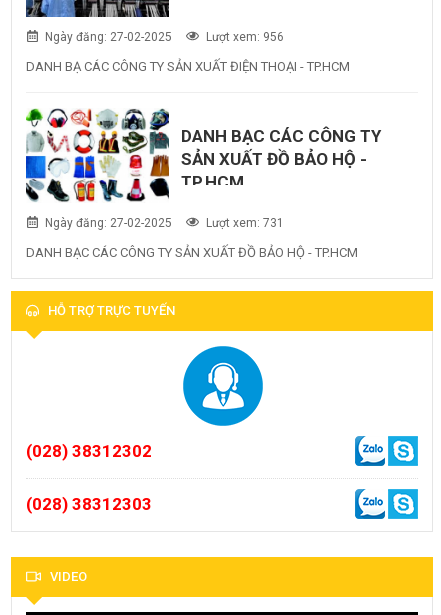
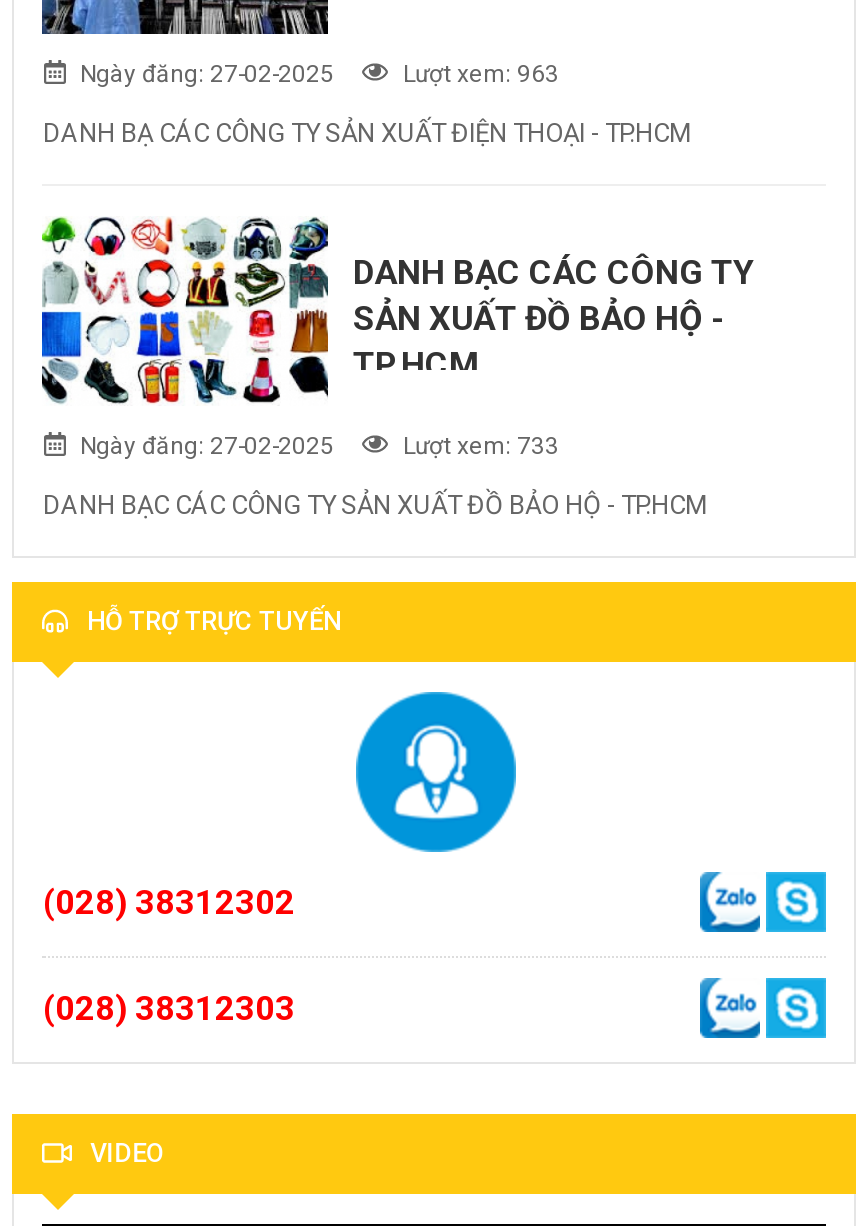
[203,30,284,44] Lượt xem: 956 -> [397,59,559,87] Lượt xem: 963
[203,216,284,230] Lượt xem: 731 -> [397,431,559,459] Lượt xem: 733

